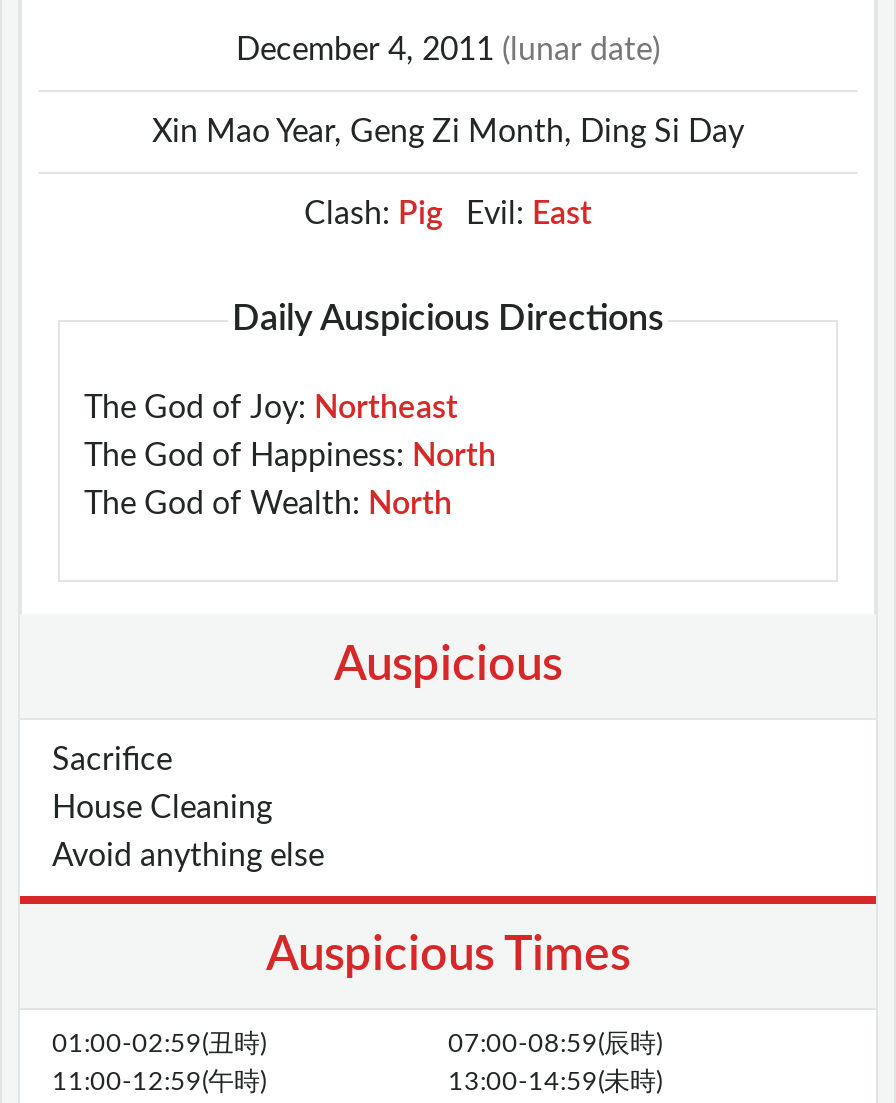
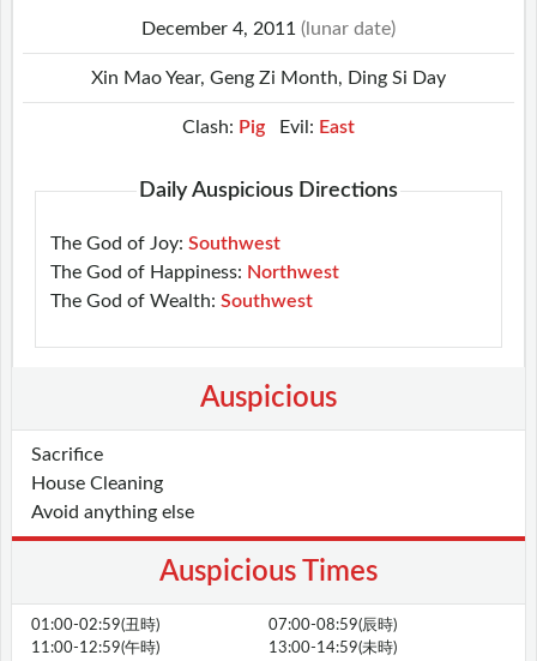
[84,391,458,423] The God of Joy: Northeast -> [50,233,280,253] The God of Joy: Southwest
[84,439,496,471] The God of Happiness: North -> [50,262,339,281] The God of Happiness: Northwest
[84,487,452,519] The God of Wealth: North -> [50,291,313,310] The God of Wealth: Southwest

